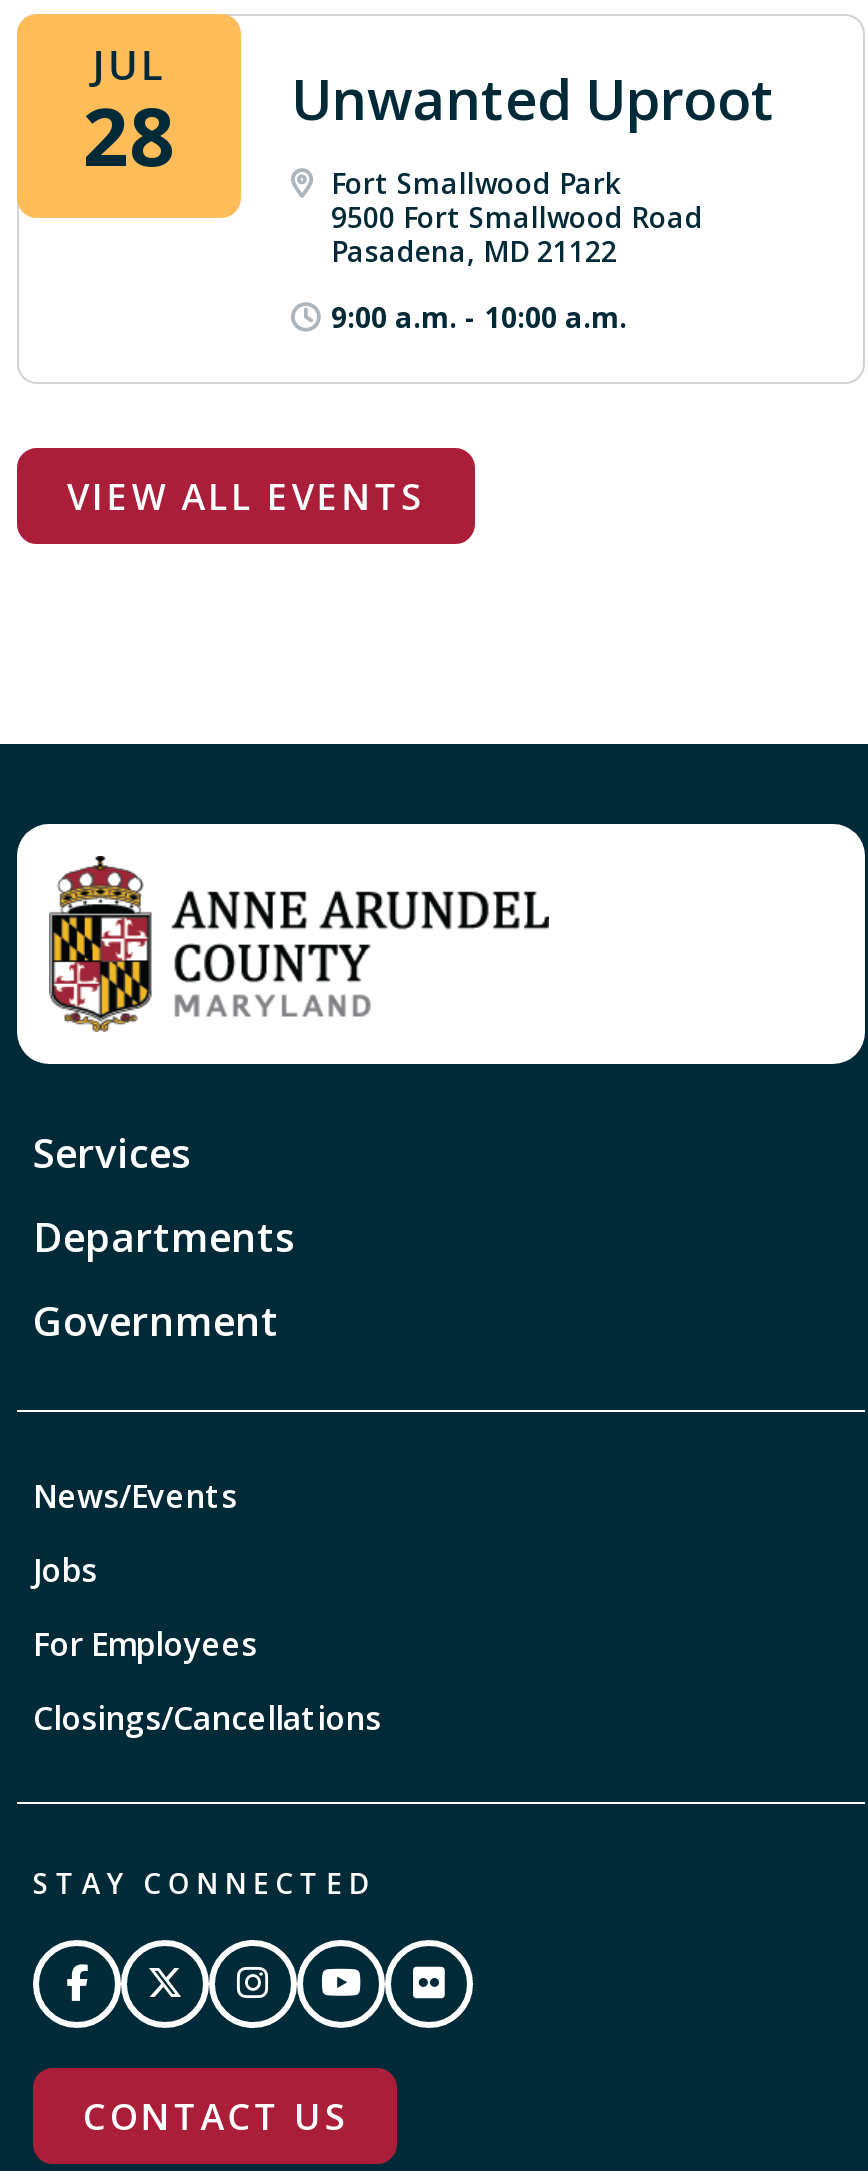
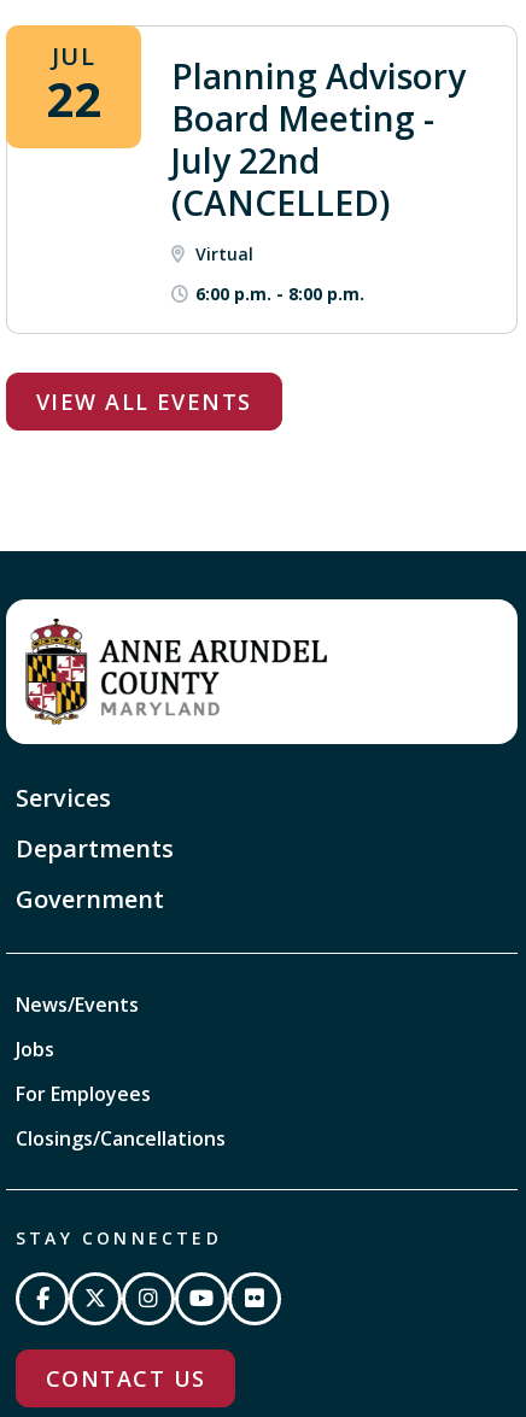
[83,60,775,270] 28 | Unwanted Uproot | Fort Smallwood Park | 9500 Fort Smallwood Road | Pasadena, MD 21122 -> [46,53,466,265] 22 | Planning Advisory | Board Meeting - | July 22nd | (CANCELLED) | Virtual
[331,298,627,336] 9:00 a.m. - 10:00 a.m. -> [195,282,364,305] 6:00 p.m. - 8:00 p.m.

